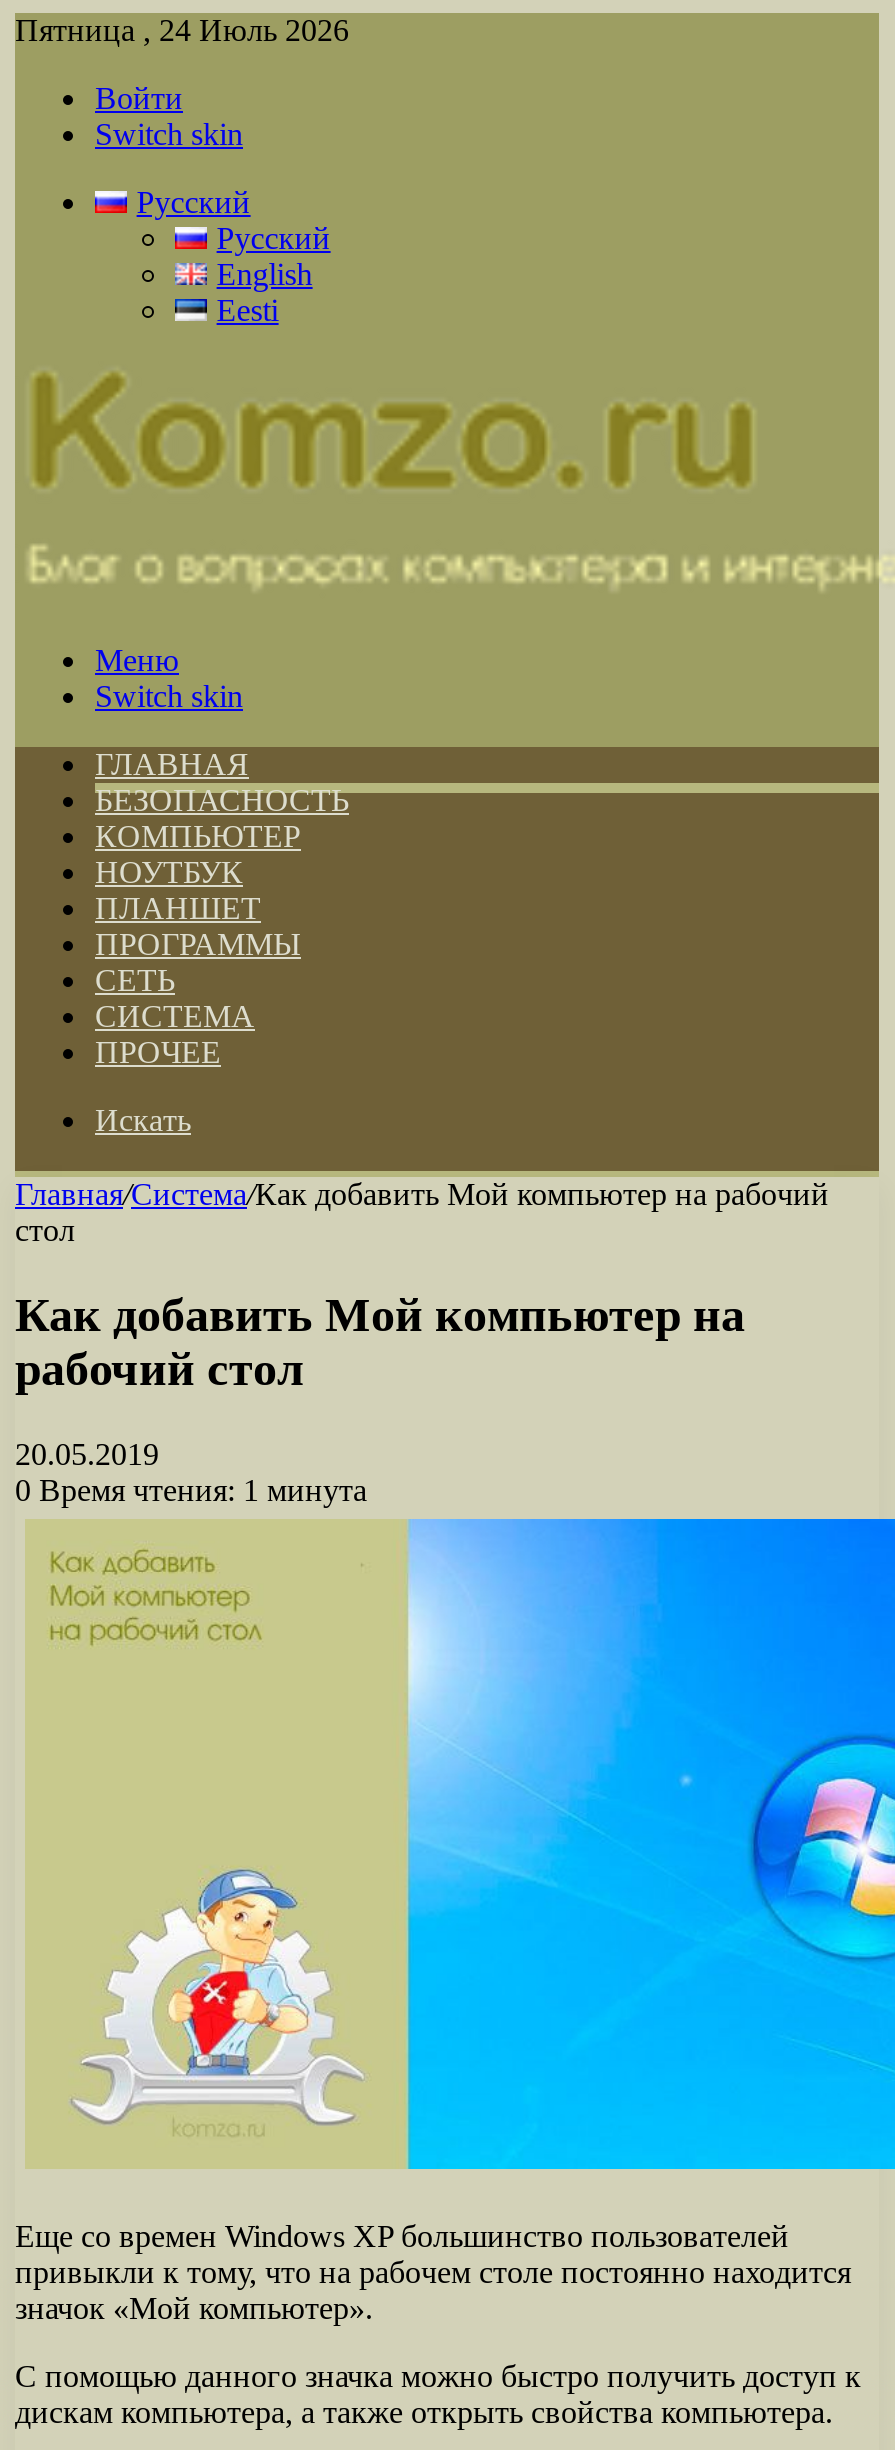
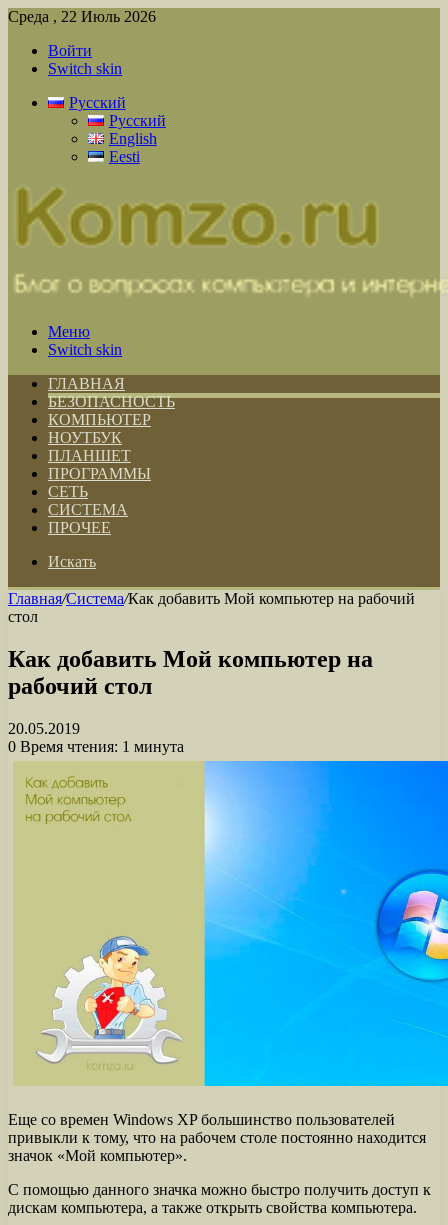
[15,13,349,47] Пятница , 24 Июль 2026 -> [8,8,156,25] Среда , 22 Июль 2026

